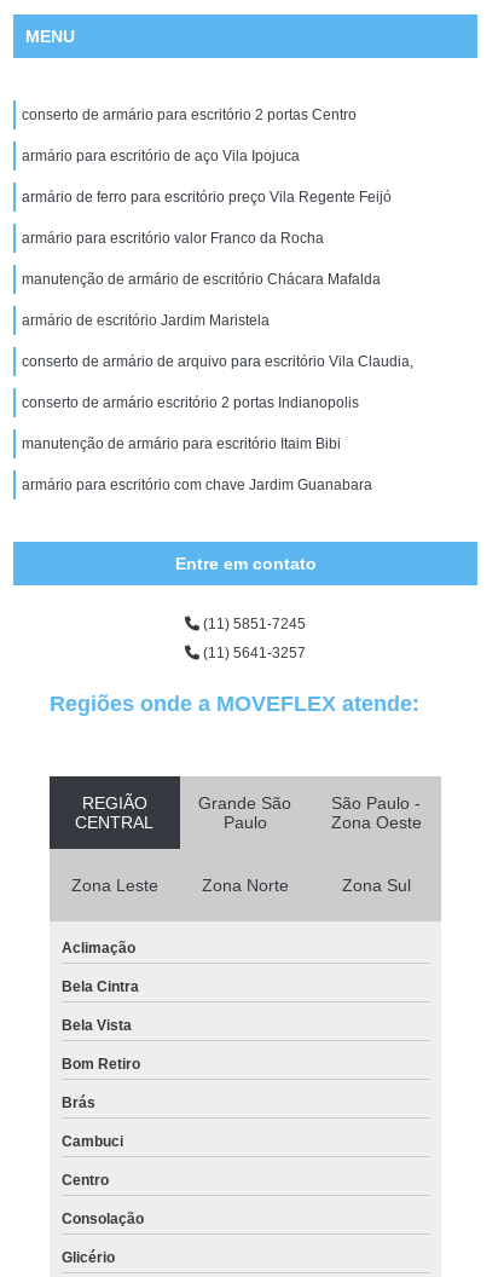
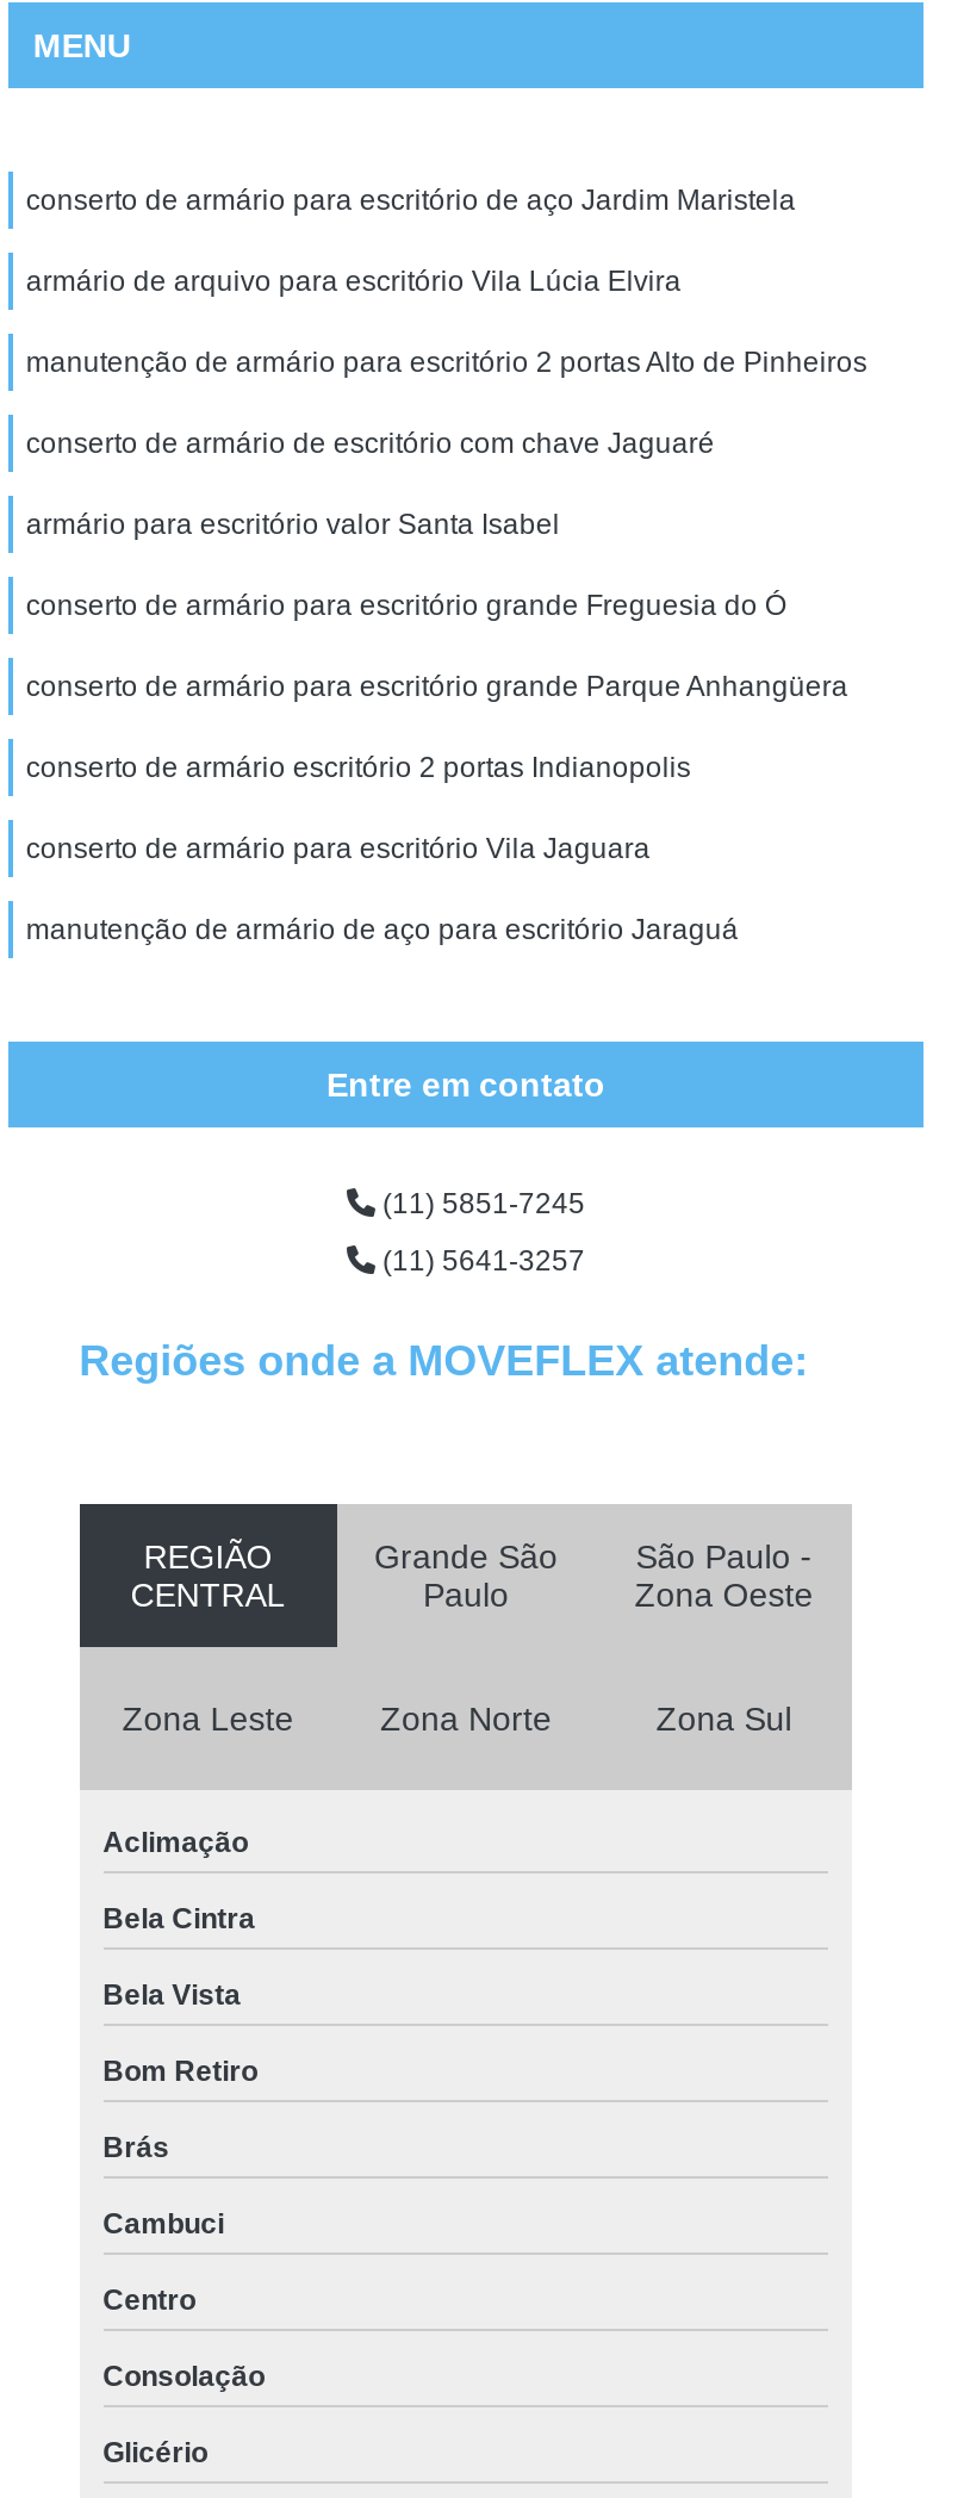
[22,106,357,123] conserto de armário para escritório 2 portas Centro -> [26,184,796,217] conserto de armário para escritório de aço Jardim Maristela
[22,148,300,164] armário para escritório de aço Vila Ipojuca -> [26,265,681,298] armário de arquivo para escritório Vila Lúcia Elvira
[22,189,392,206] armário de ferro para escritório preço Vila Regente Feijó -> [26,346,867,379] manutenção de armário para escritório 2 portas Alto de Pinheiros
[22,230,324,247] armário para escritório valor Franco da Rocha -> [26,427,715,460] conserto de armário de escritório com chave Jaguaré
[22,271,381,288] manutenção de armário de escritório Chácara Mafalda -> [26,508,560,541] armário para escritório valor Santa Isabel
[22,312,270,329] armário de escritório Jardim Maristela -> [26,589,786,622] conserto de armário para escritório grande Freguesia do Ó
[22,353,414,370] conserto de armário de arquivo para escritório Vila Claudia, -> [26,670,848,703] conserto de armário para escritório grande Parque Anhangüera
[22,435,341,452] manutenção de armário para escritório Itaim Bibi -> [26,832,650,865] conserto de armário para escritório Vila Jaguara
[22,476,373,493] armário para escritório com chave Jardim Guanabara -> [26,913,739,946] manutenção de armário de aço para escritório Jaraguá

